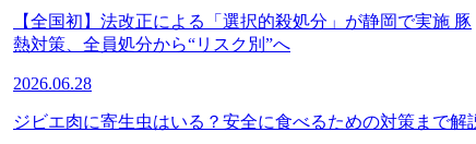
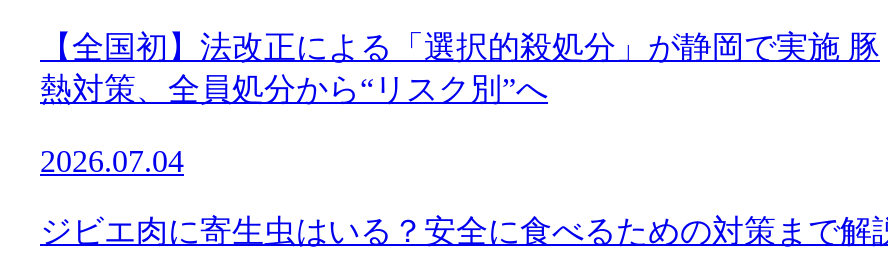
[13,75,92,93] 2026.06.28 -> [40,143,184,177] 2026.07.04

